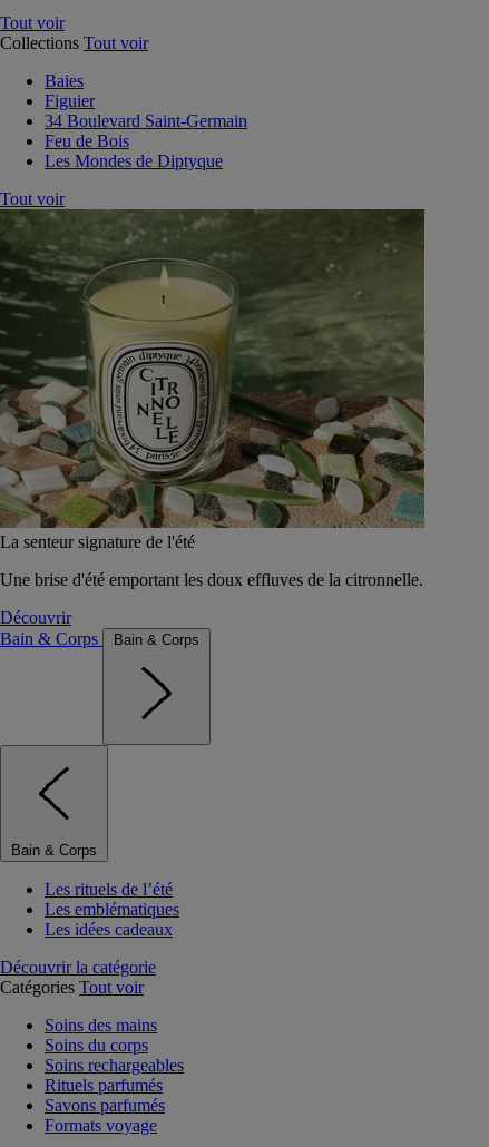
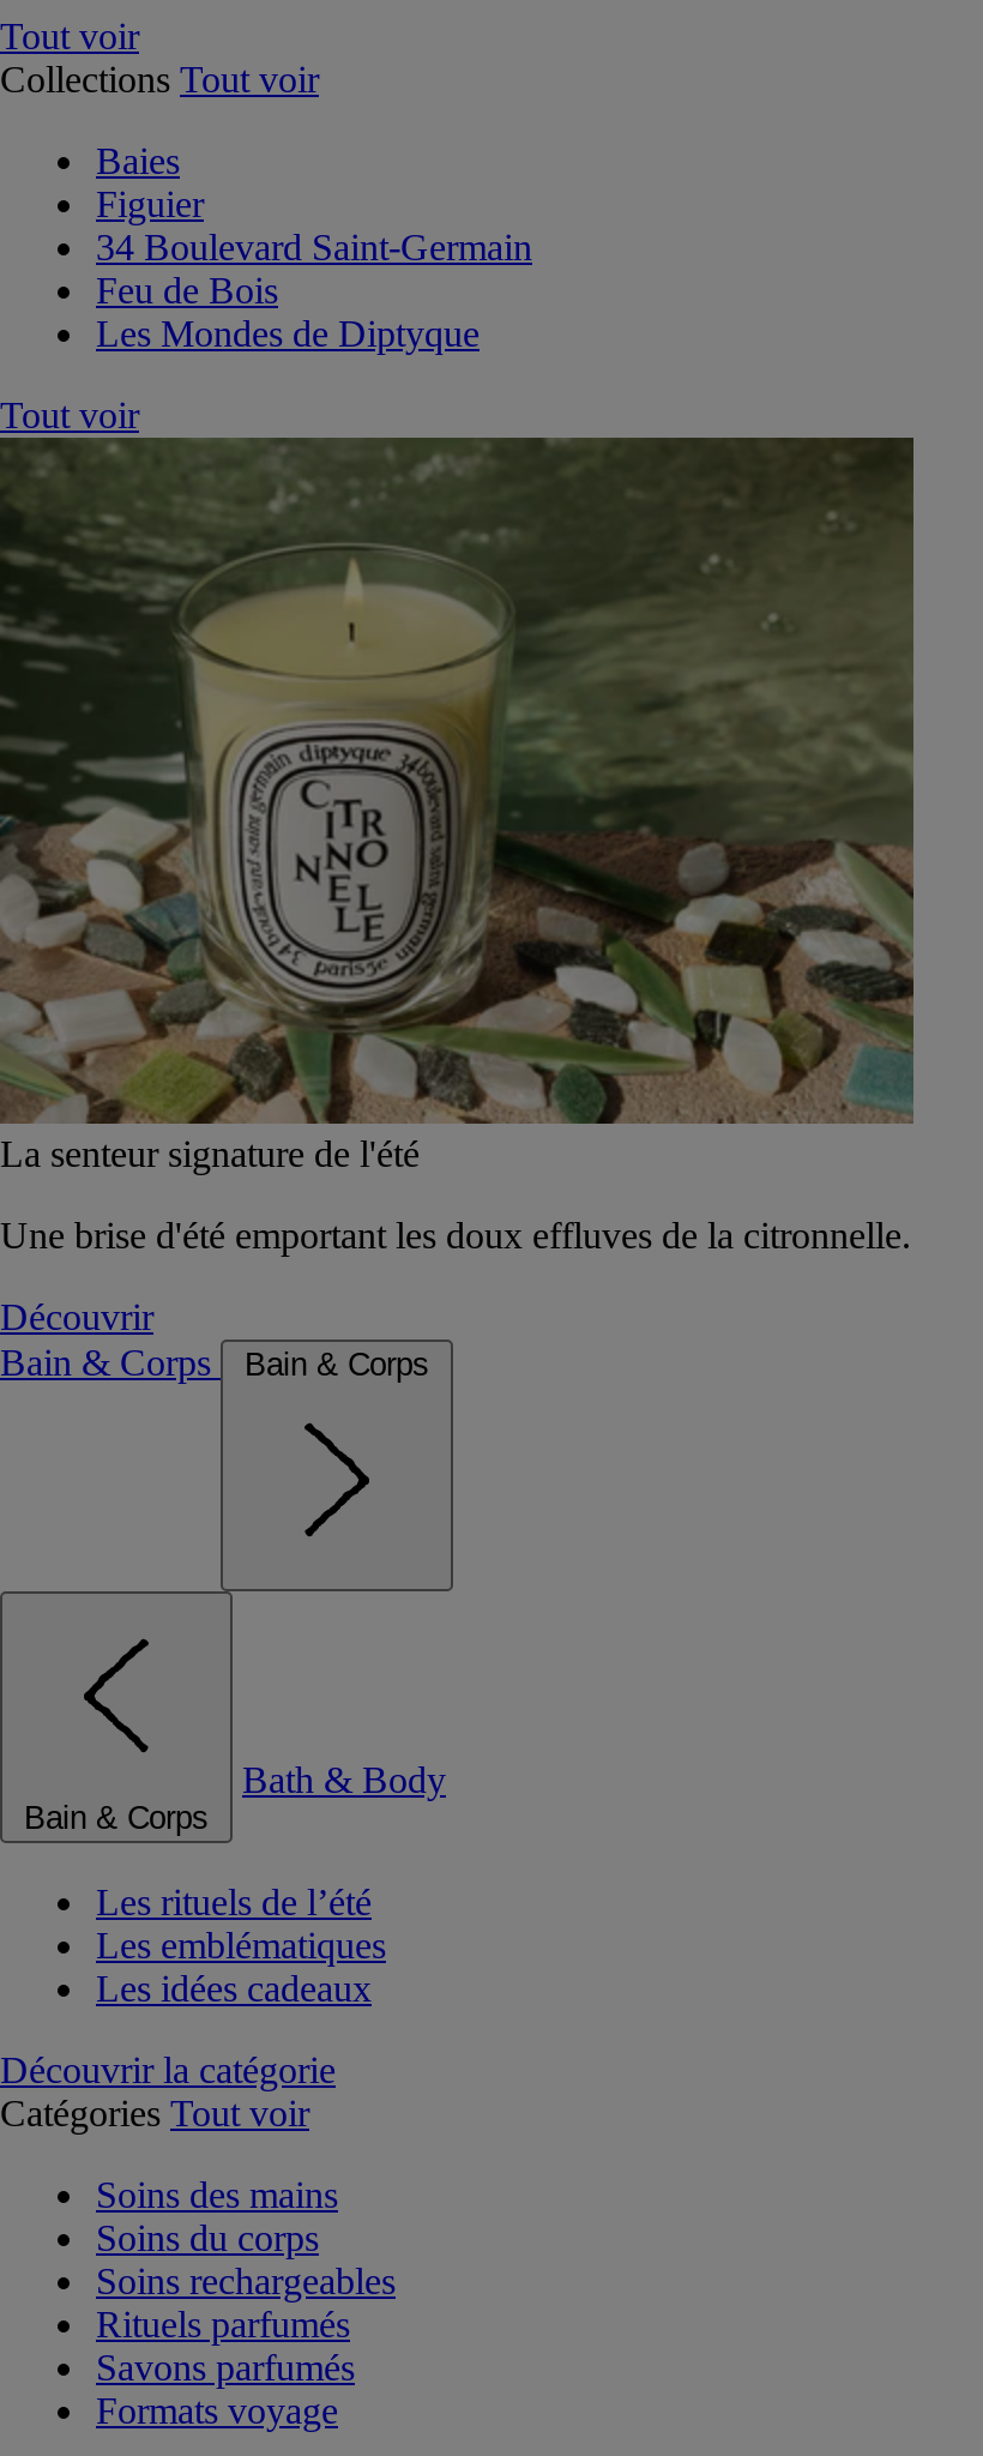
none -> [242,1759,446,1800] Bath & Body

